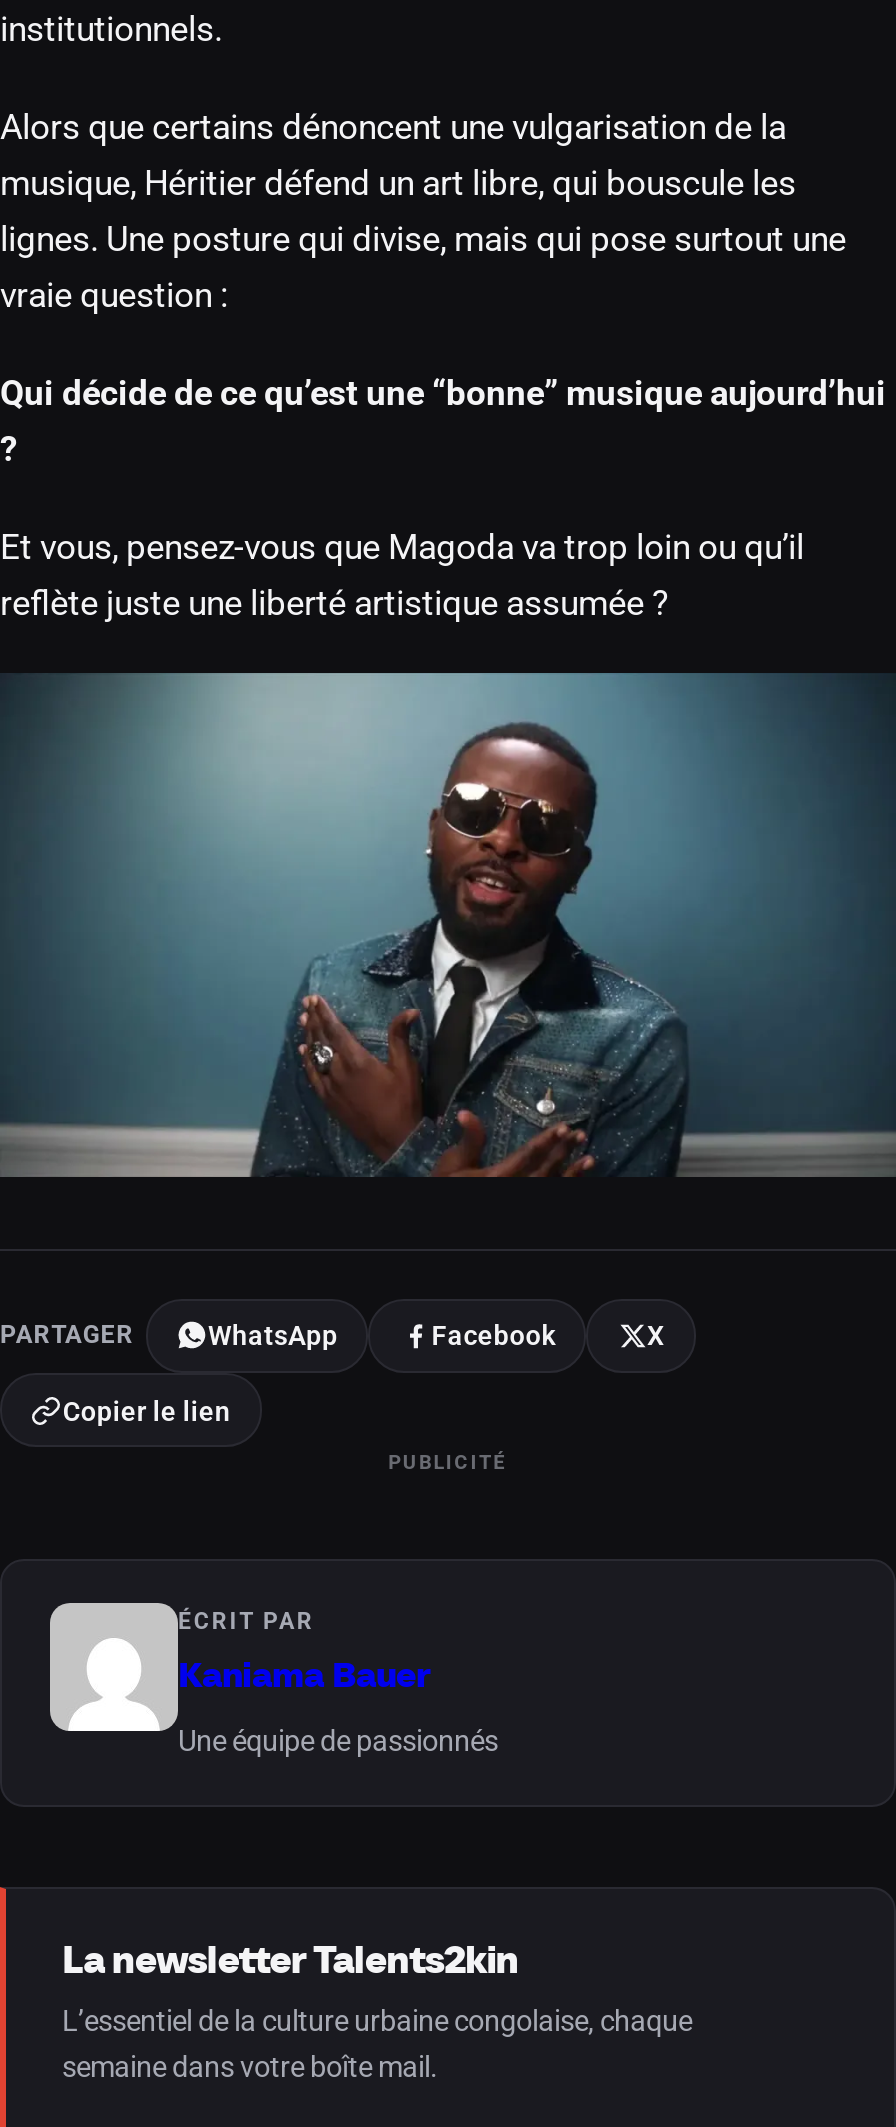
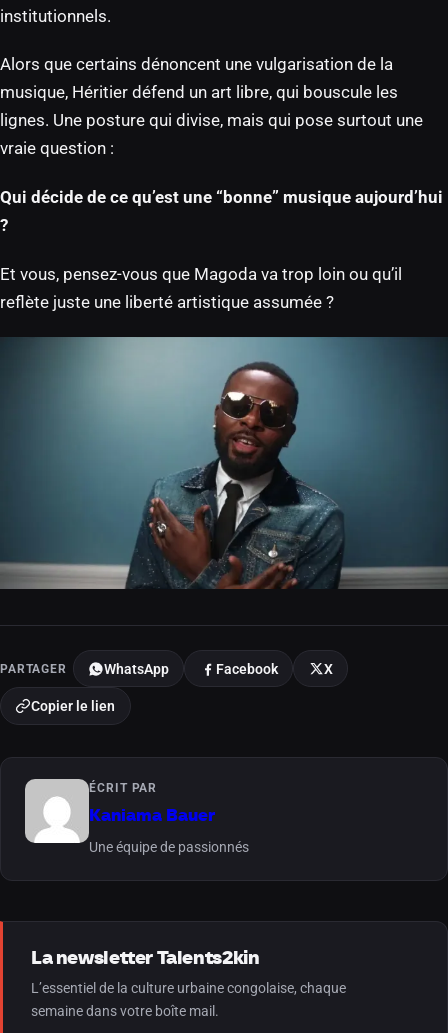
[388,1451,508,1473] PUBLICITÉ -> none

